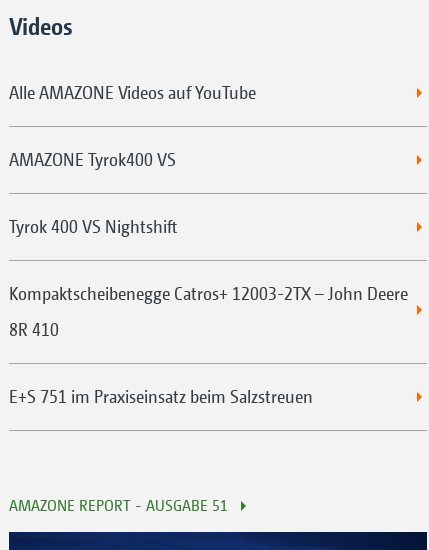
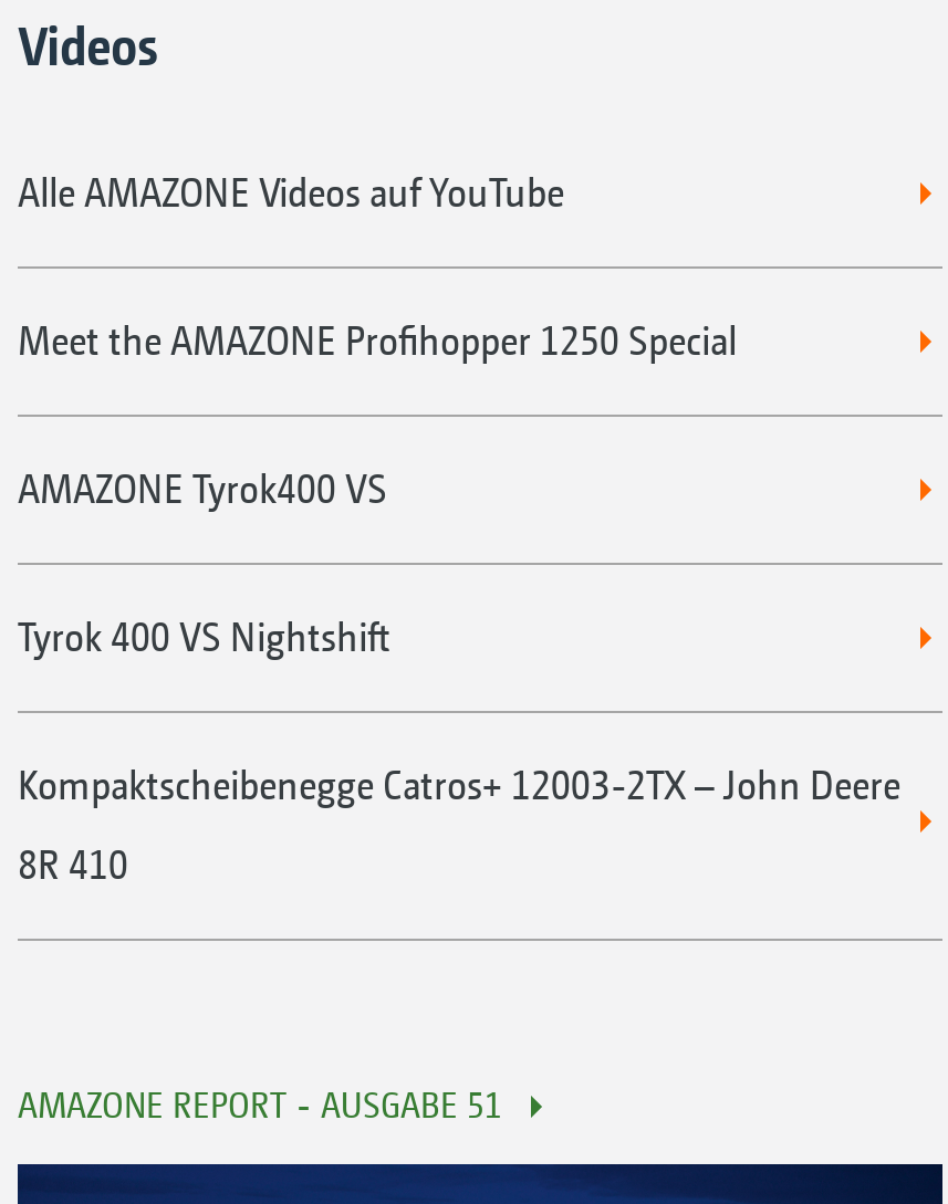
none -> [18,317,737,363] Meet the AMAZONE Profihopper 1250 Special
moved [9,149,408,340] -> [18,465,900,887]: AMAZONE Tyrok400 VS | Tyrok 400 VS Nightshift | Kompaktscheibenegge Catros+ 12003-2TX – John Deere | 8R 410
[9,386,313,407] E+S 751 im Praxiseinsatz beim Salzstreuen -> none

